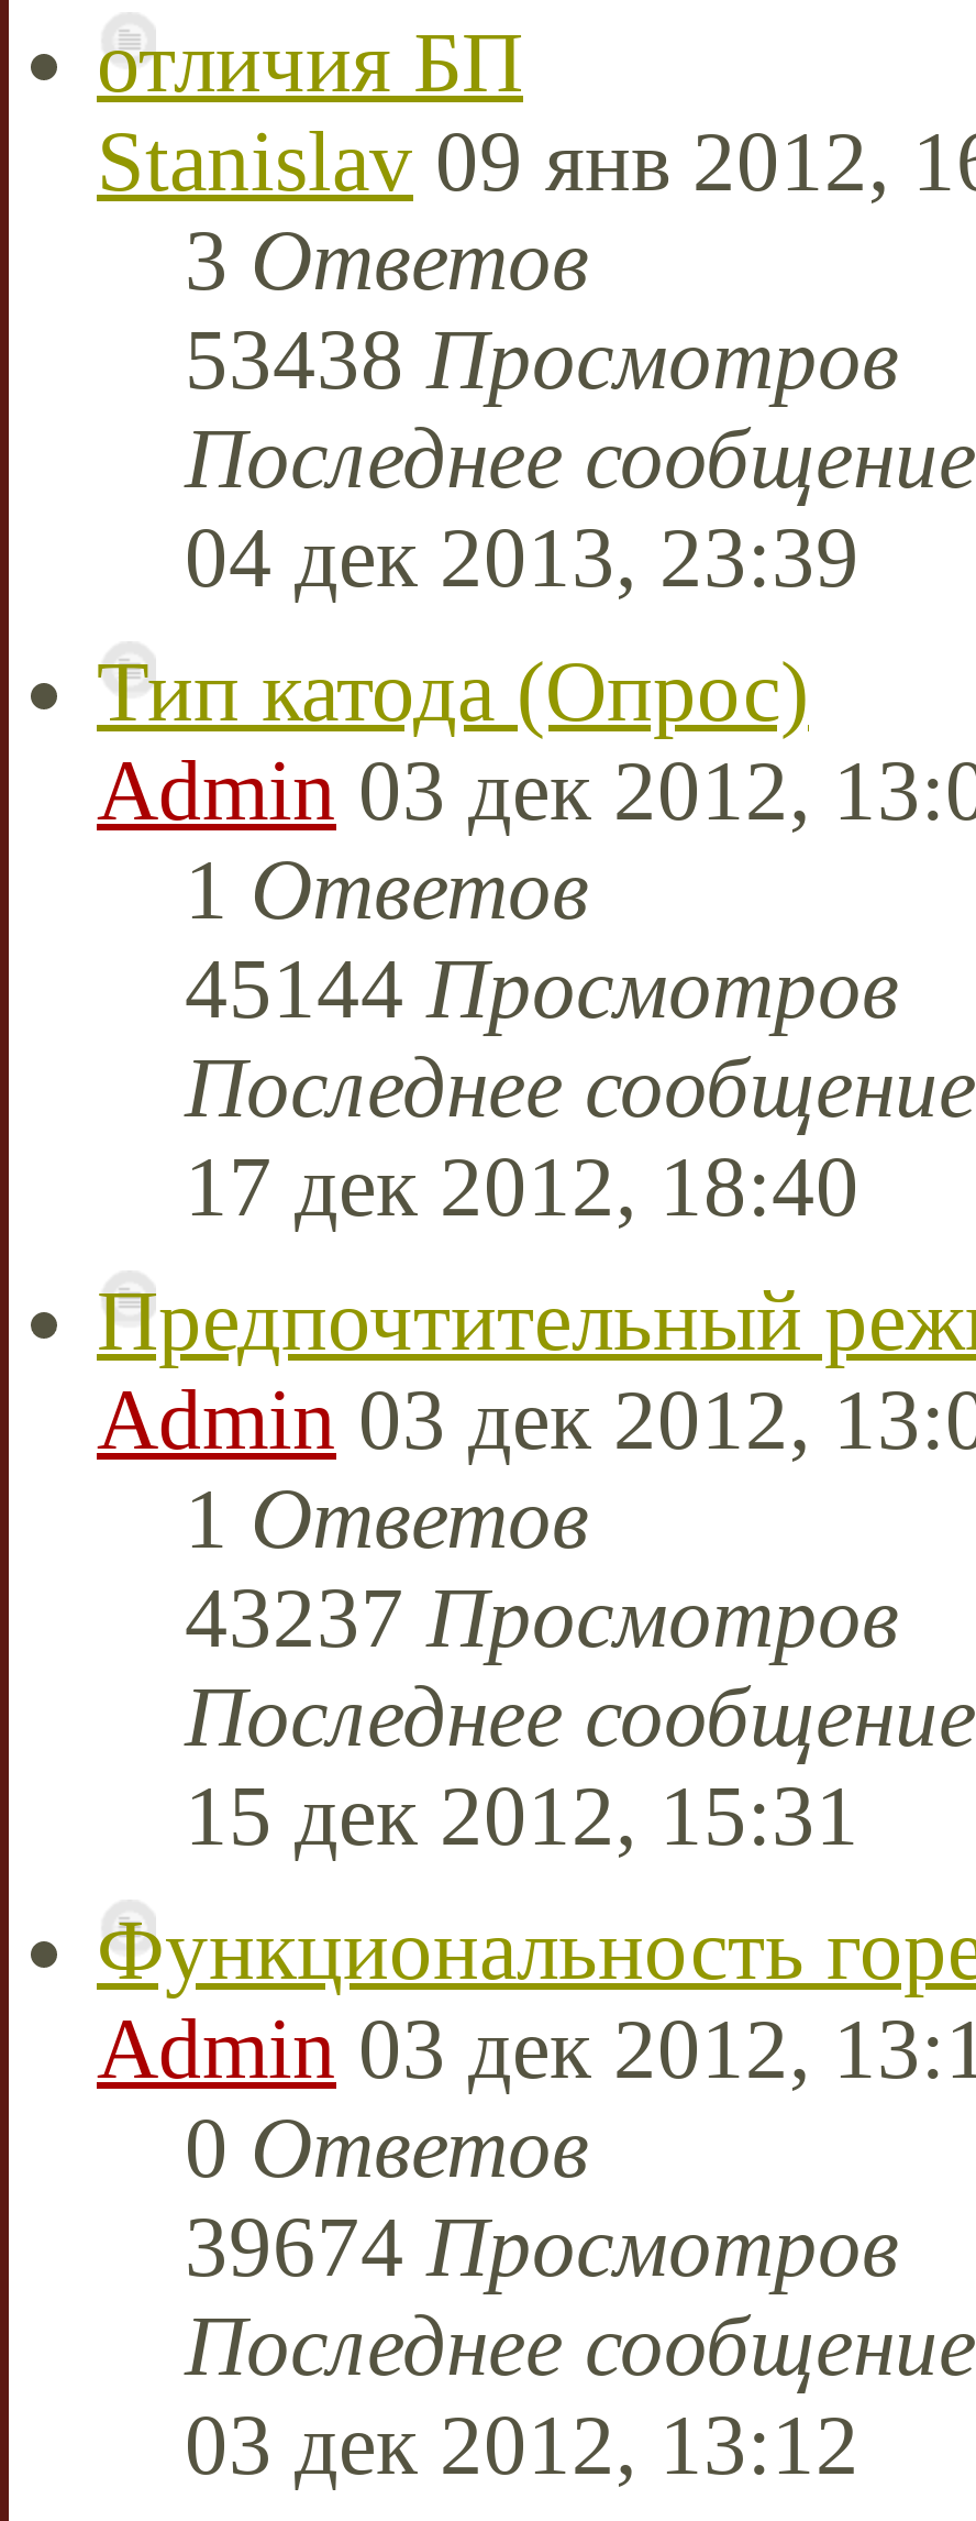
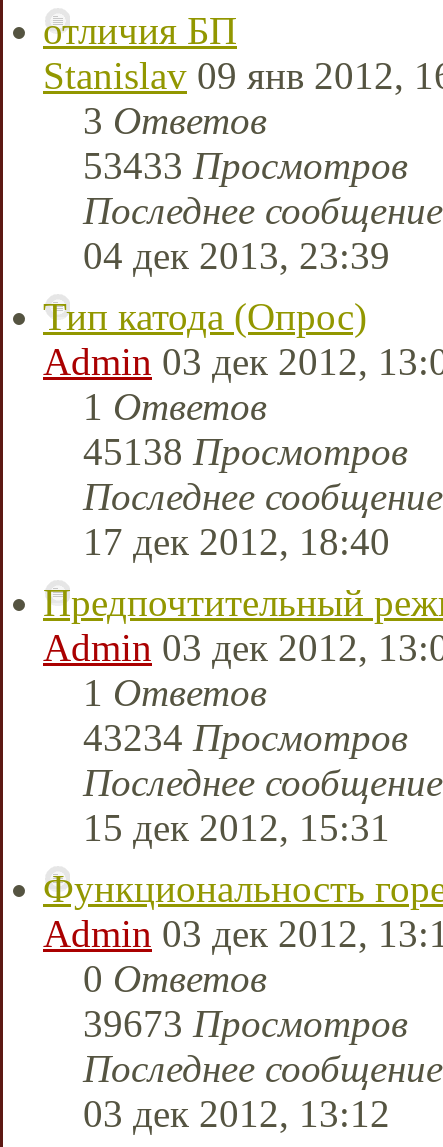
[185,312,899,407] 53438 Просмотров -> [83,144,408,187] 53433 Просмотров
[185,941,899,1036] 45144 Просмотров -> [83,430,408,473] 45138 Просмотров
[185,1570,899,1665] 43237 Просмотров -> [83,716,408,759] 43234 Просмотров
[185,2200,899,2294] 39674 Просмотров -> [83,1002,408,1045] 39673 Просмотров

